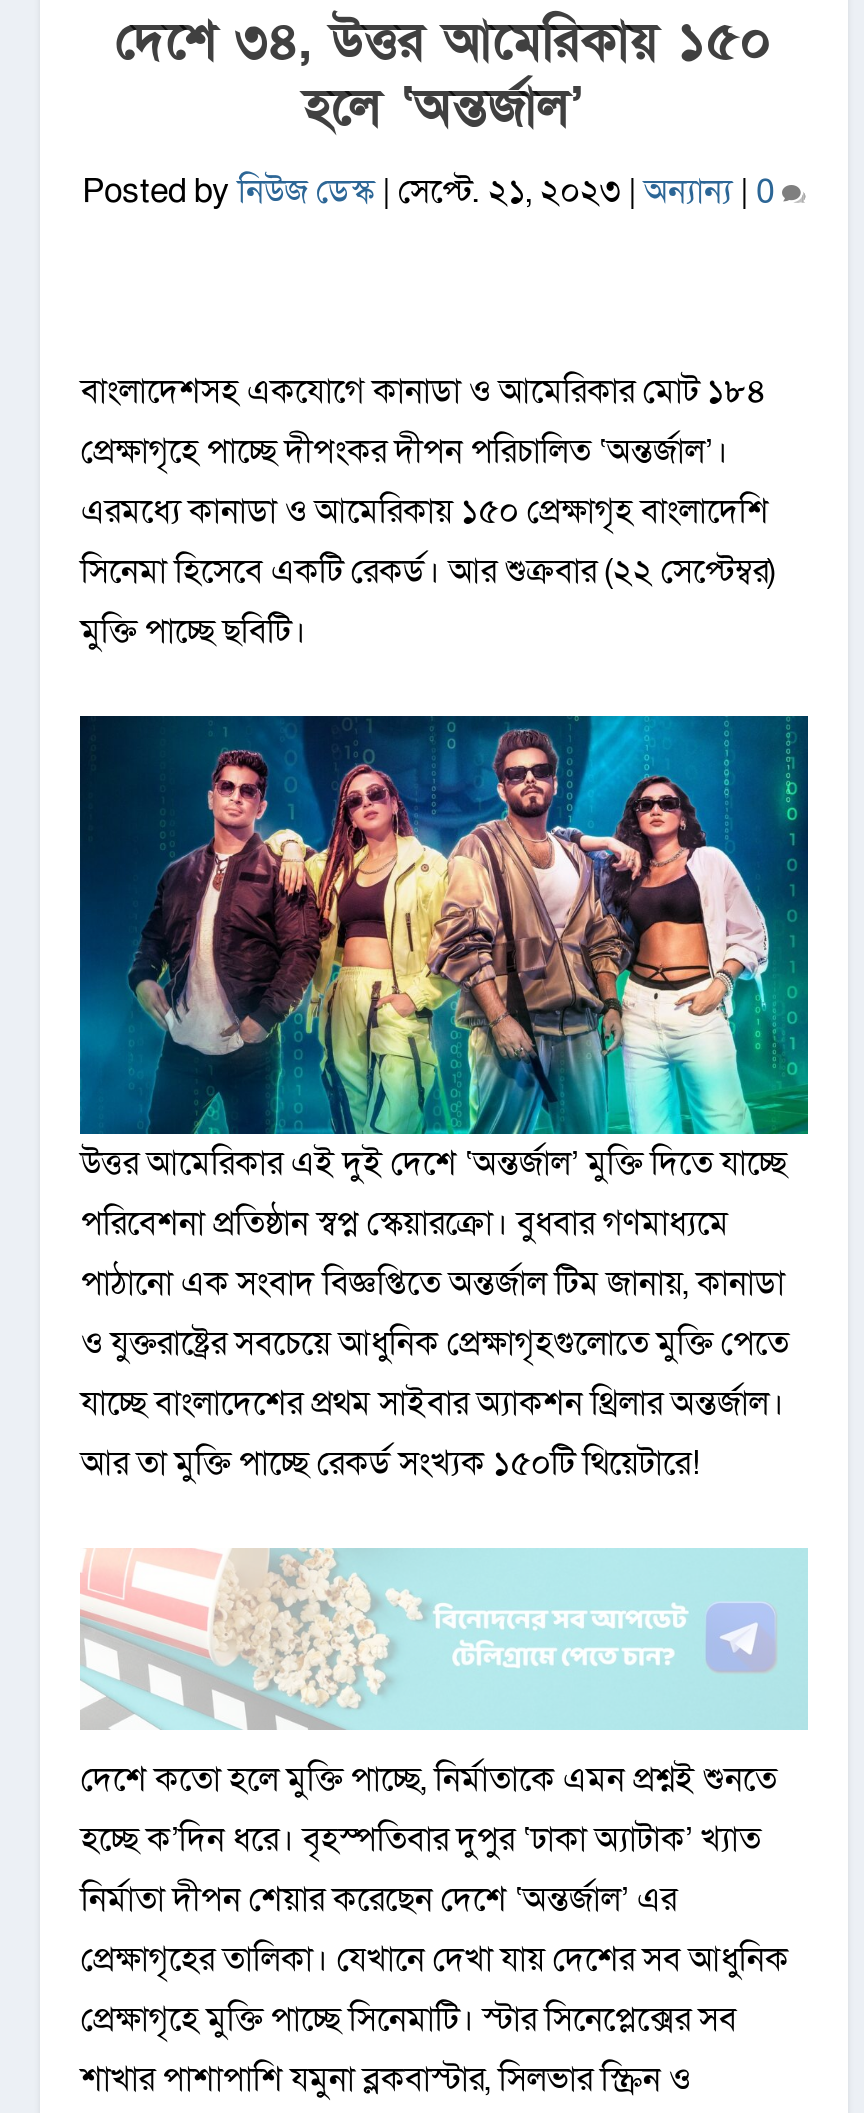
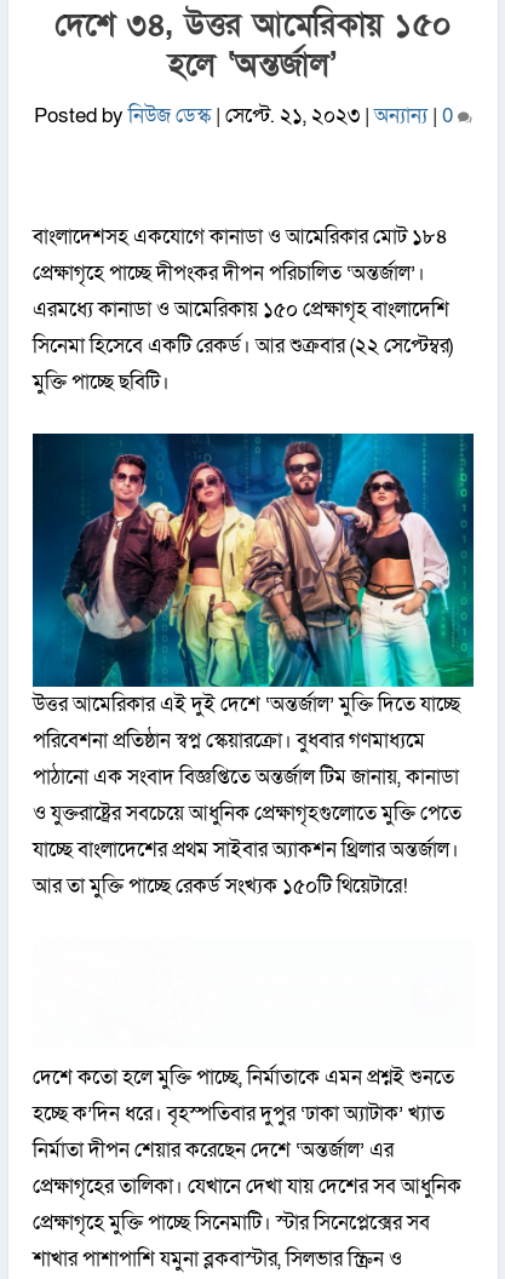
[80,1546,808,1730] [image] -> none

